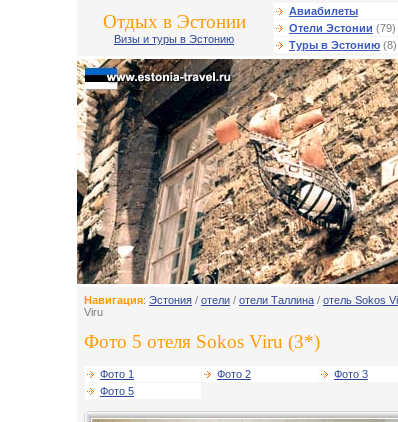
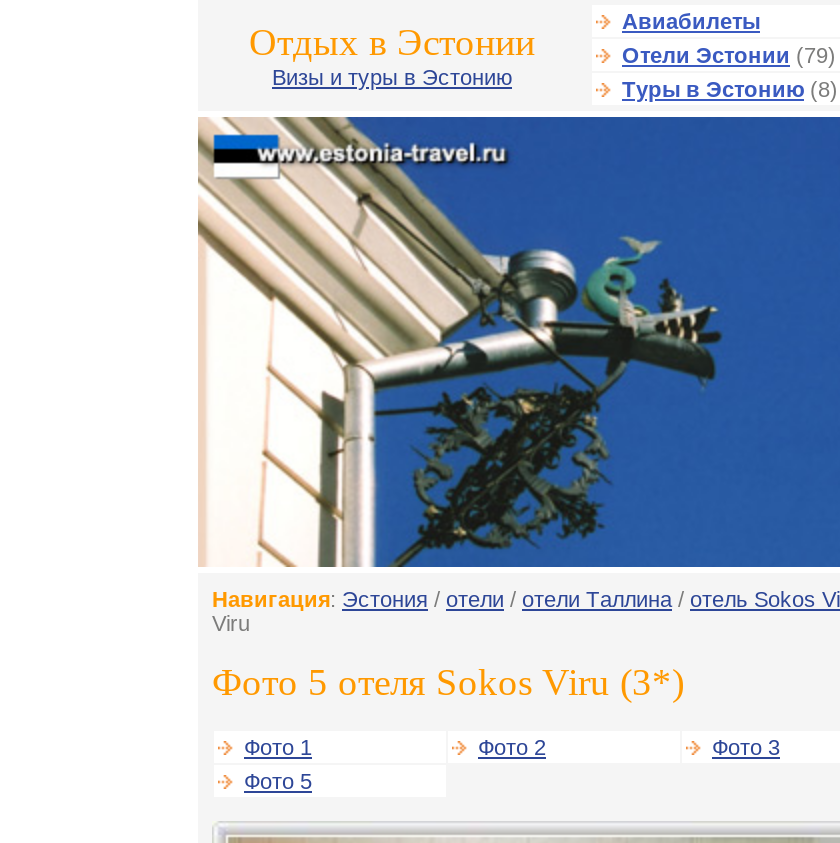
[76,58,395,285] [image] -> [196,115,834,569] [image]

